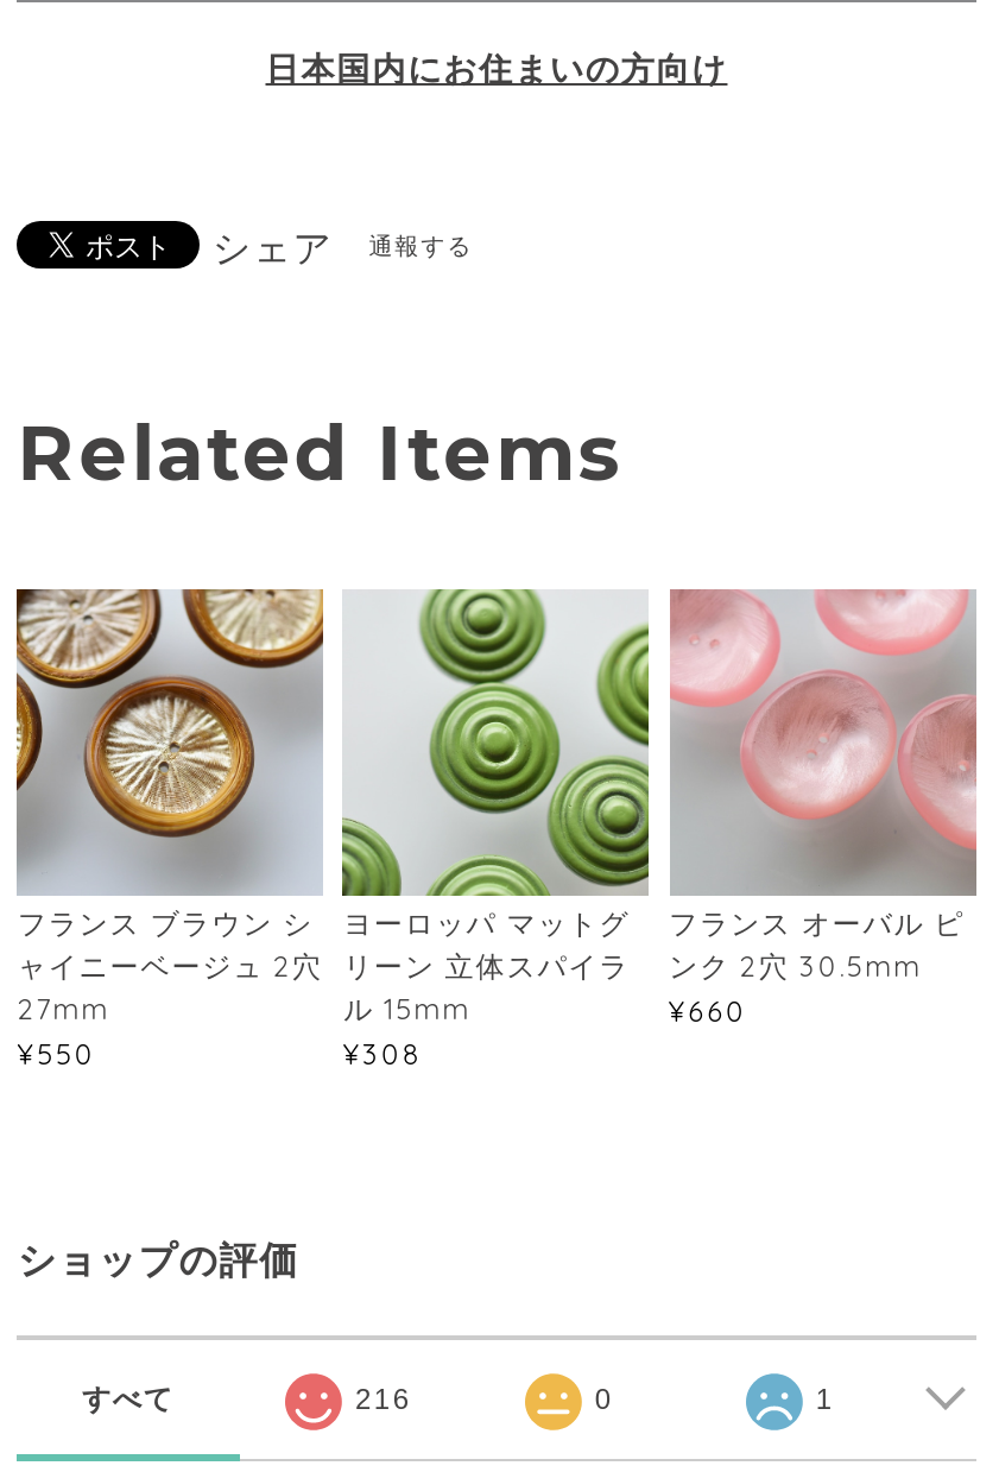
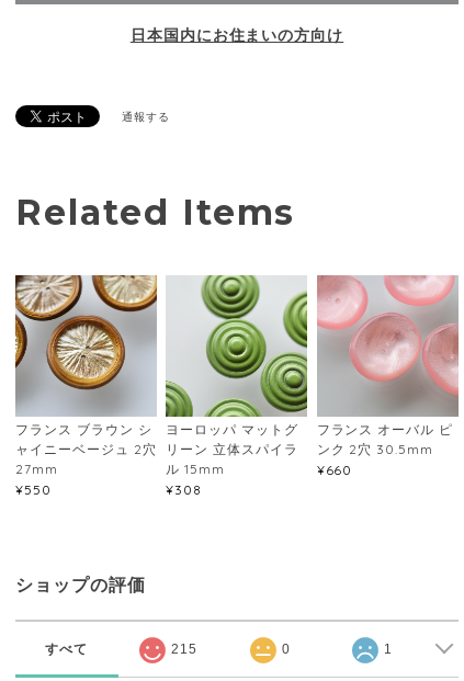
[212,223,333,270] シェア -> none
[355,1384,412,1417] 216 -> [172,642,198,657] 215

